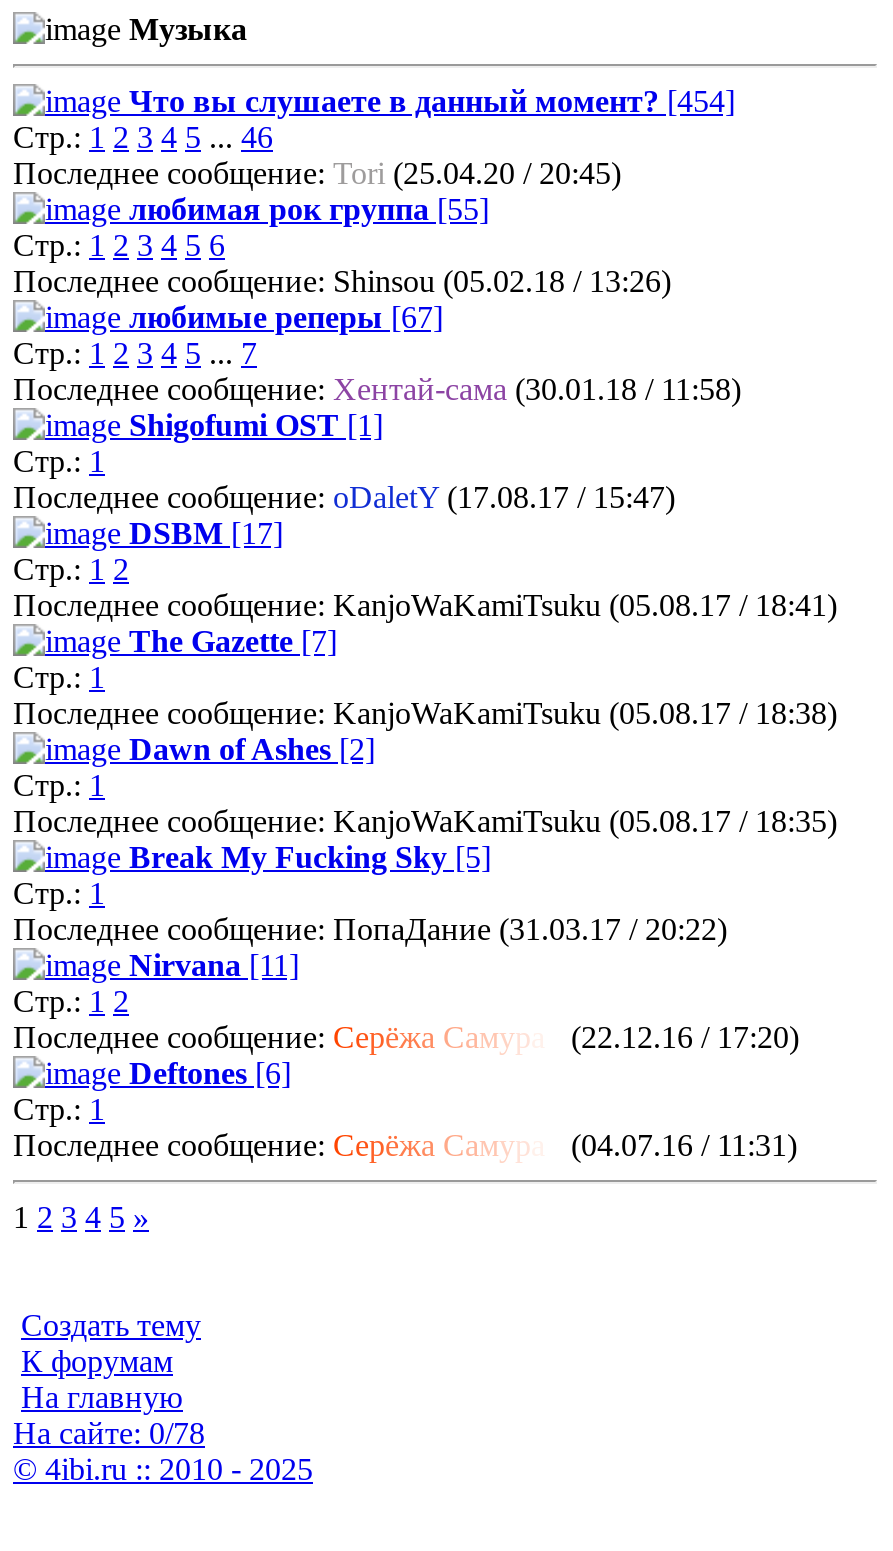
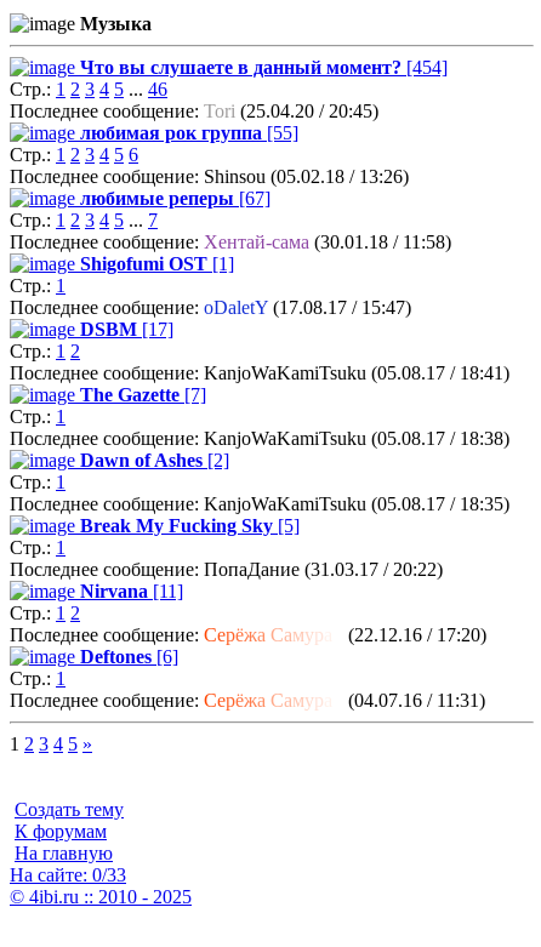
[13,1416,205,1450] На сайте: 0/78 -> [10,865,126,885] На сайте: 0/33

